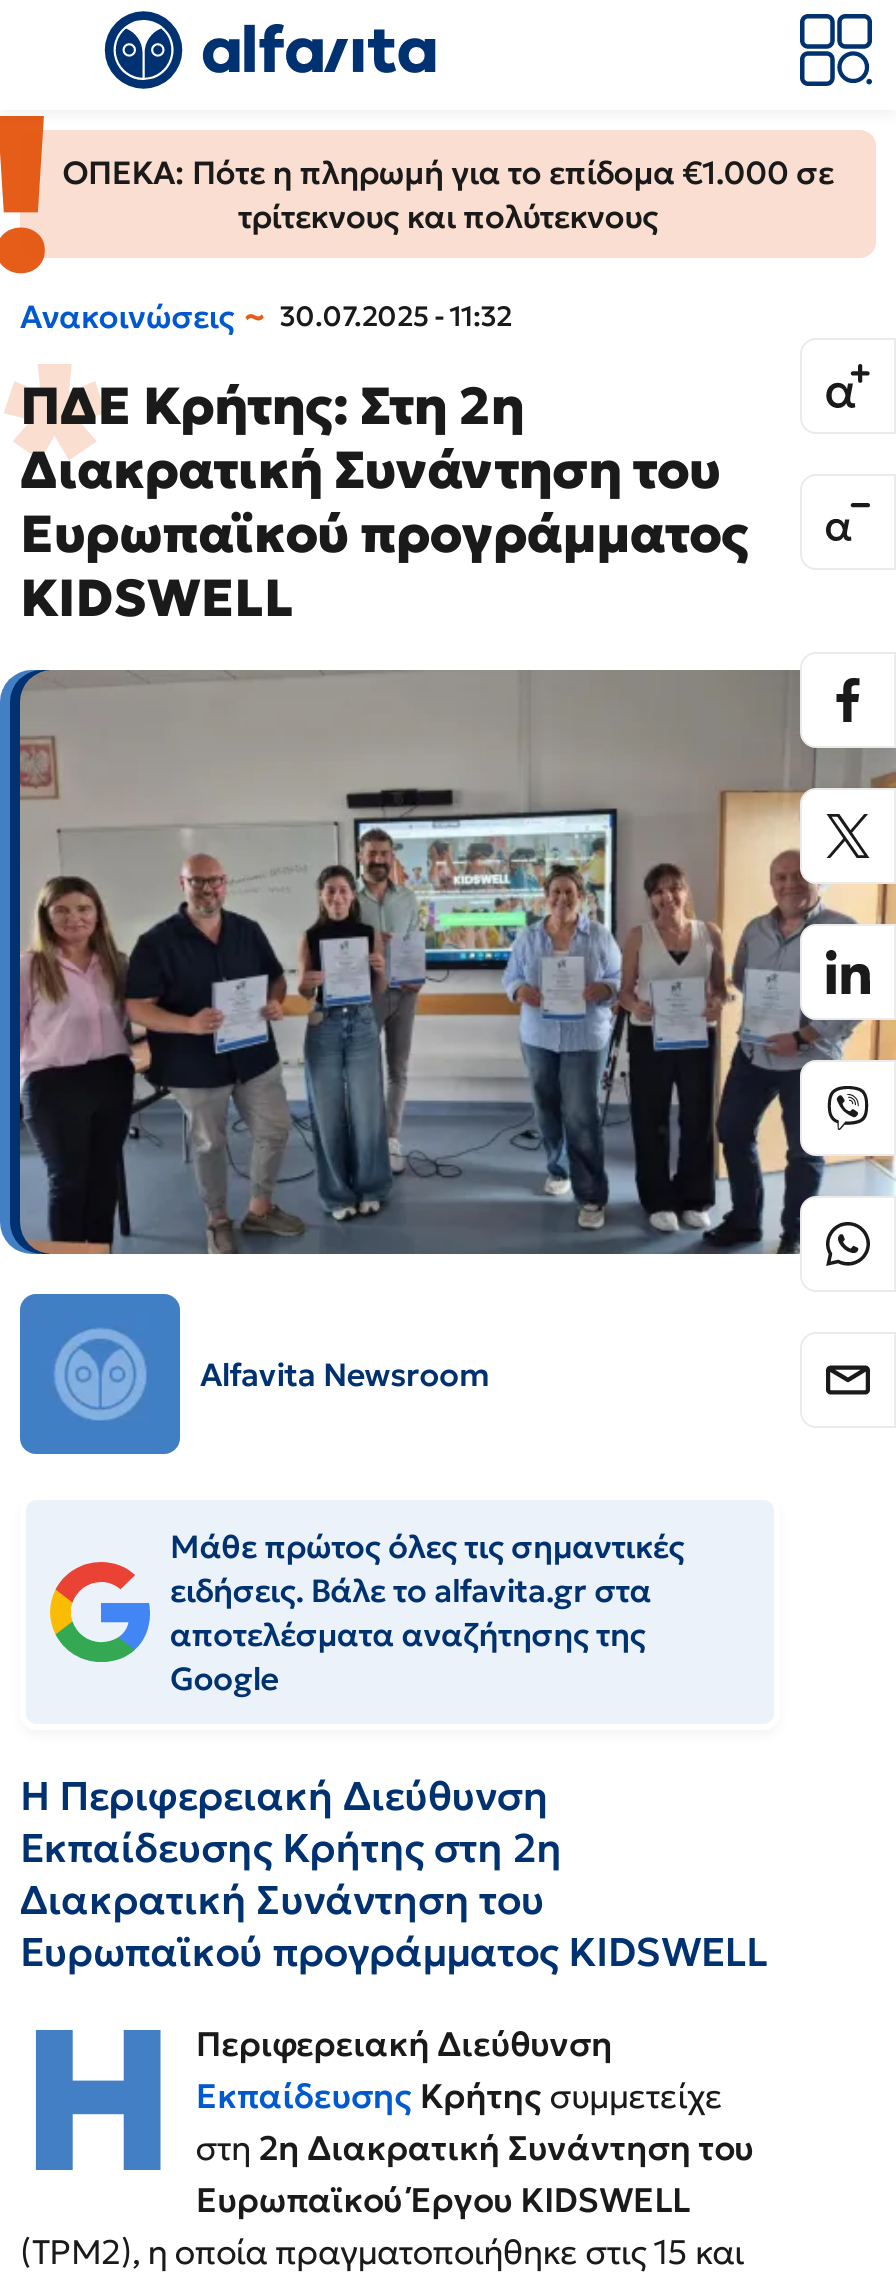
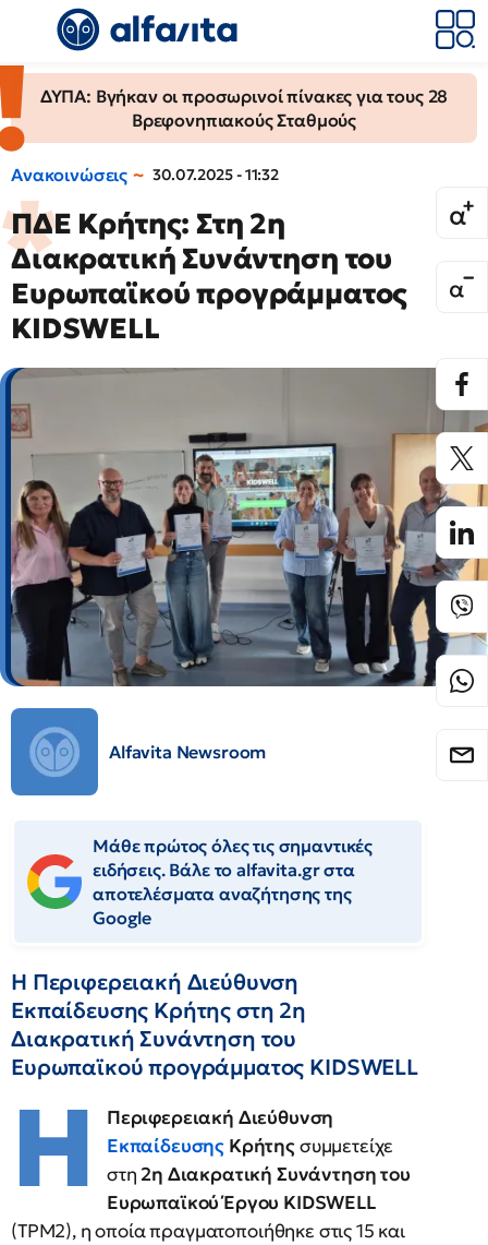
[62,152,834,236] ΟΠΕΚΑ: Πότε η πληρωμή για το επίδομα €1.000 σε | τρίτεκνους και πολύτεκνους -> [40,85,448,131] ΔΥΠΑ: Βγήκαν οι προσωρινοί πίνακες για τους 28 | Βρεφονηπιακούς Σταθμούς

